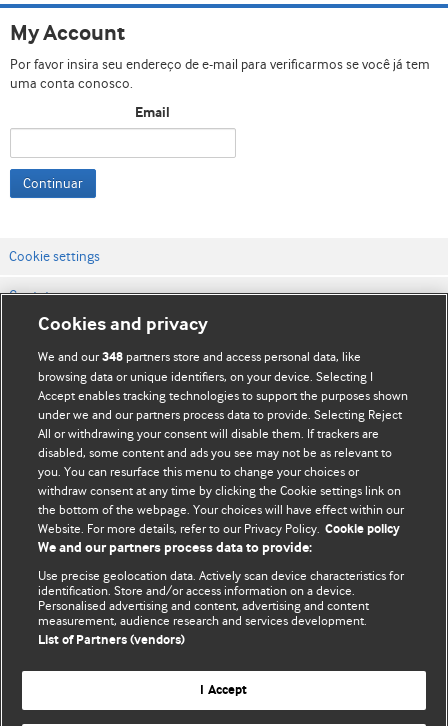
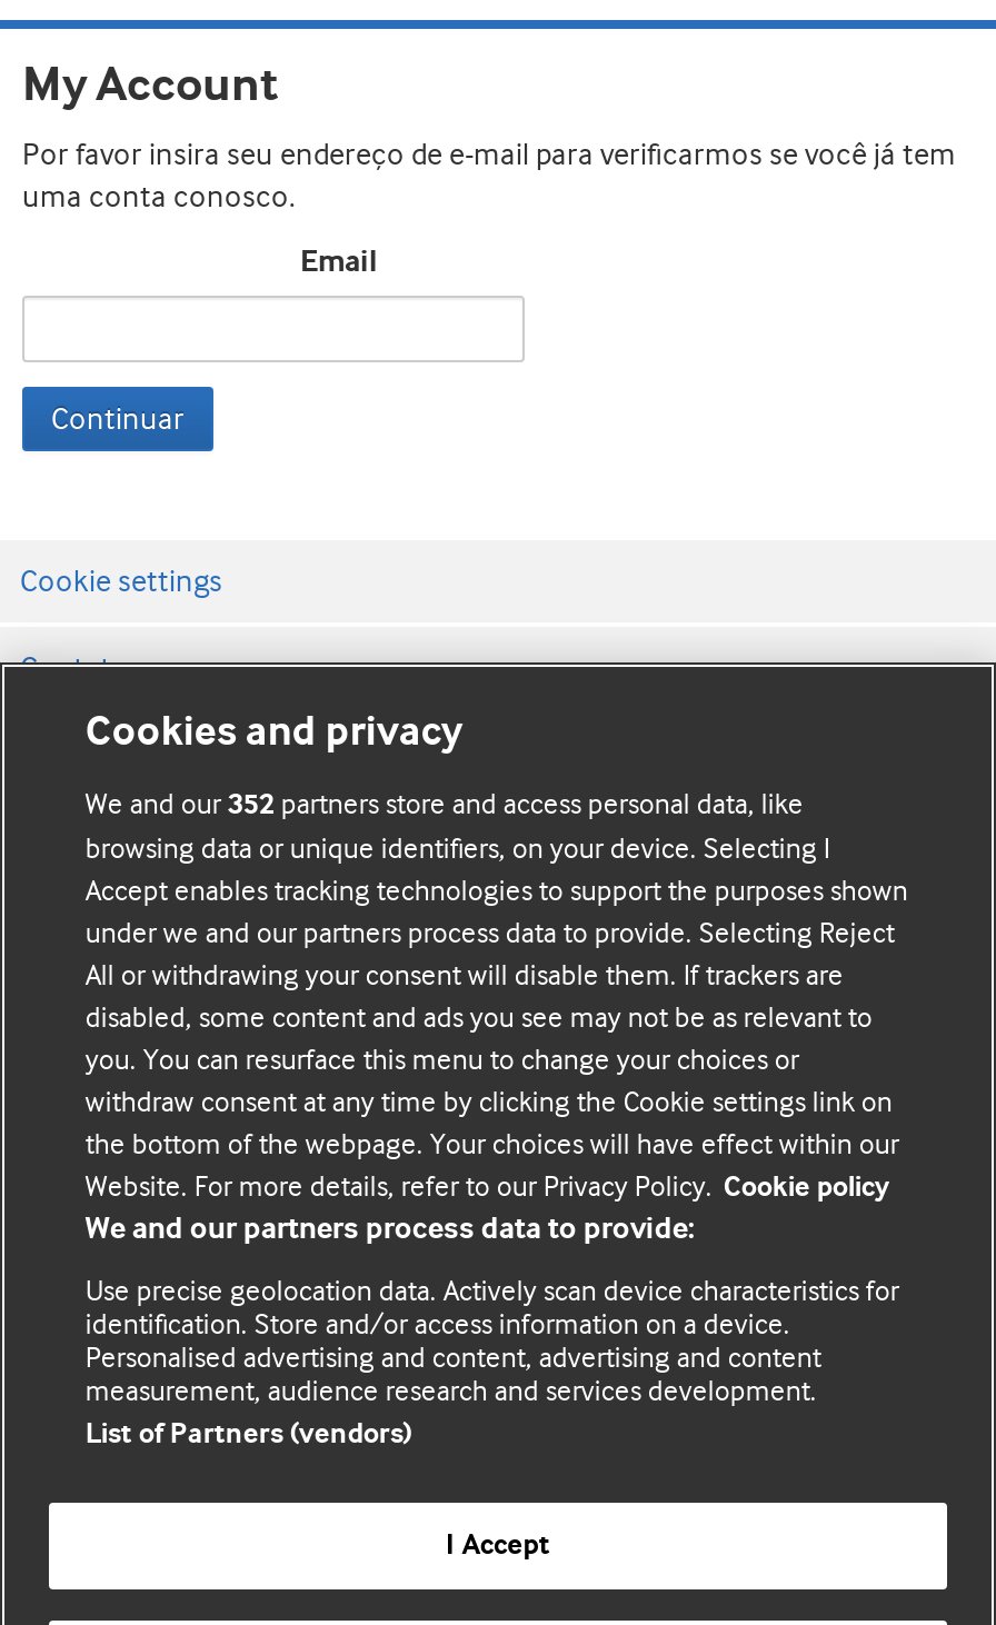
[38,349,361,365] We and our 348 partners store and access personal data, like -> [85,787,803,823] We and our 352 partners store and access personal data, like

